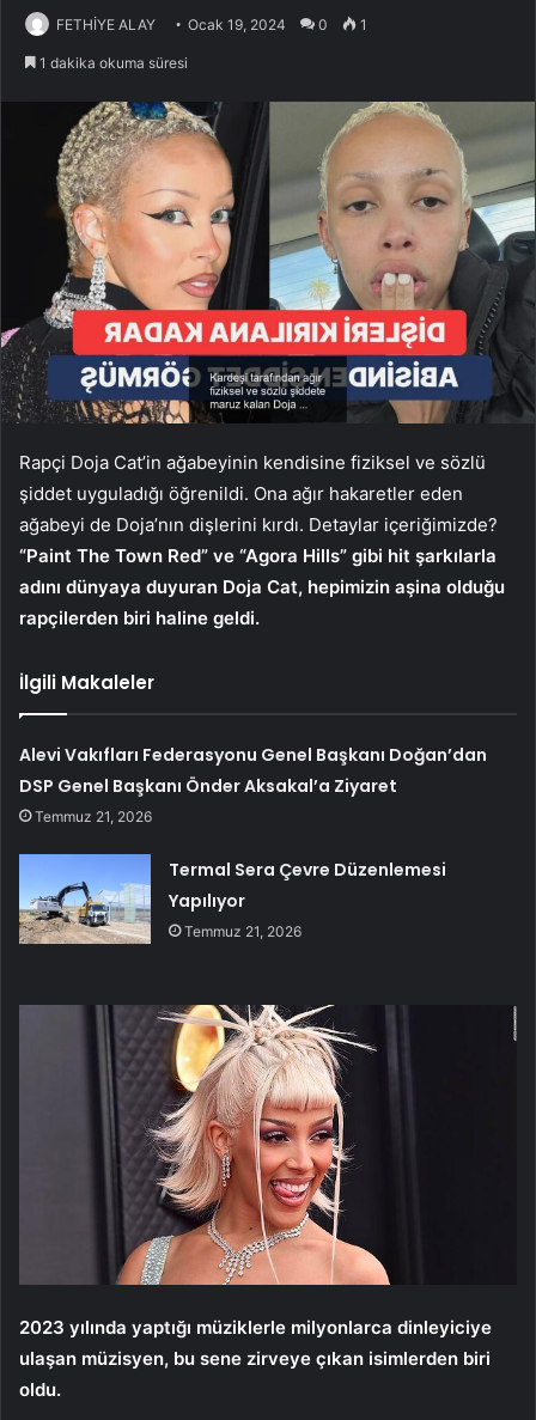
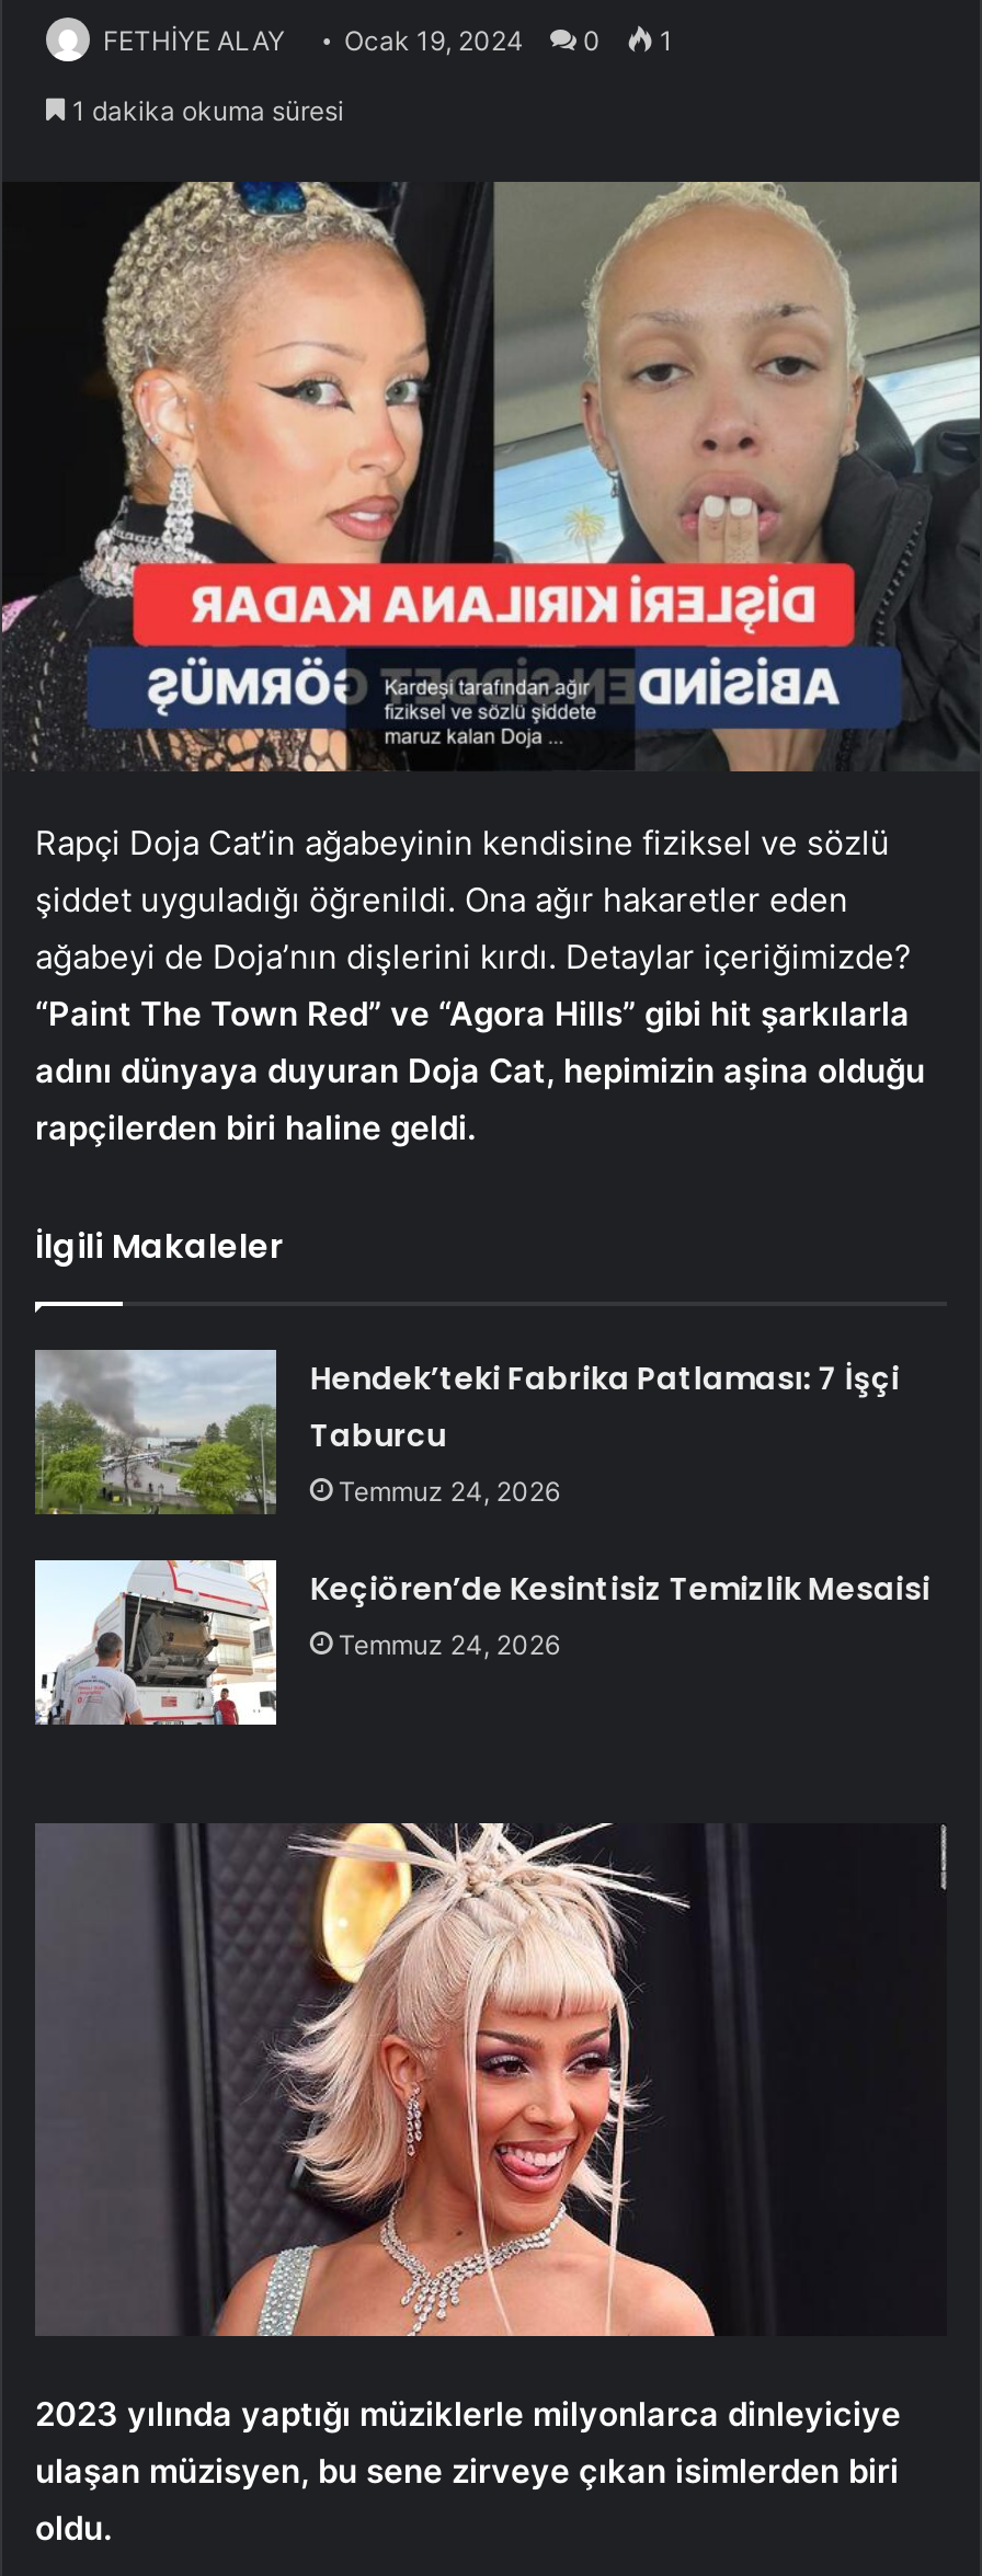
[20,743,487,826] Alevi Vakıfları Federasyonu Genel Başkanı Doğan’dan | DSP Genel Başkanı Önder Aksakal’a Ziyaret | Temmuz 21, 2026 -> [310,1357,899,1508] Hendek’teki Fabrika Patlaması: 7 İşçi | Taburcu | Temmuz 24, 2026
[18,853,447,945] [image] | Termal Sera Çevre Düzenlemesi | Yapılıyor | Temmuz 21, 2026 -> [33,1558,930,1727] [image] | Keçiören’de Kesintisiz Temizlik Mesaisi | Temmuz 24, 2026

